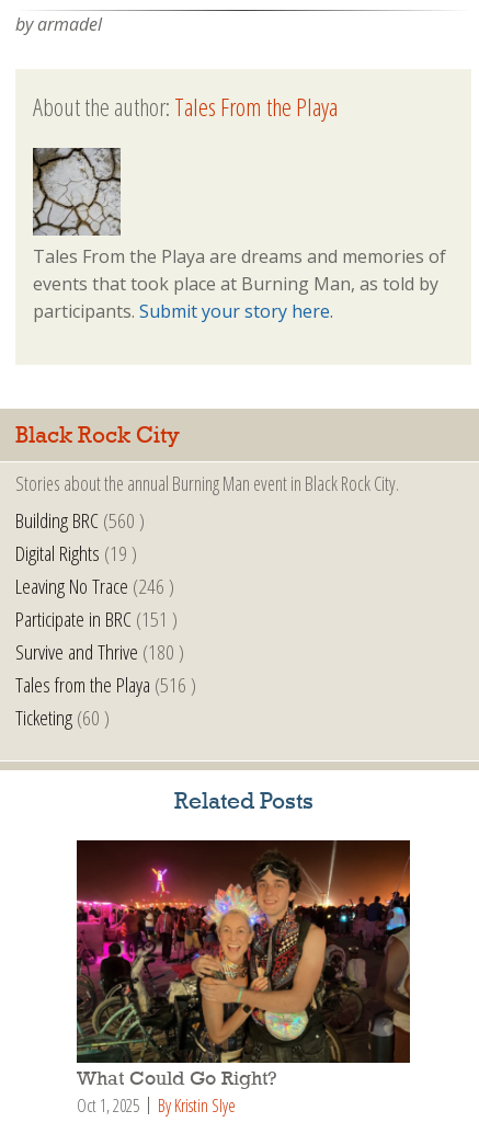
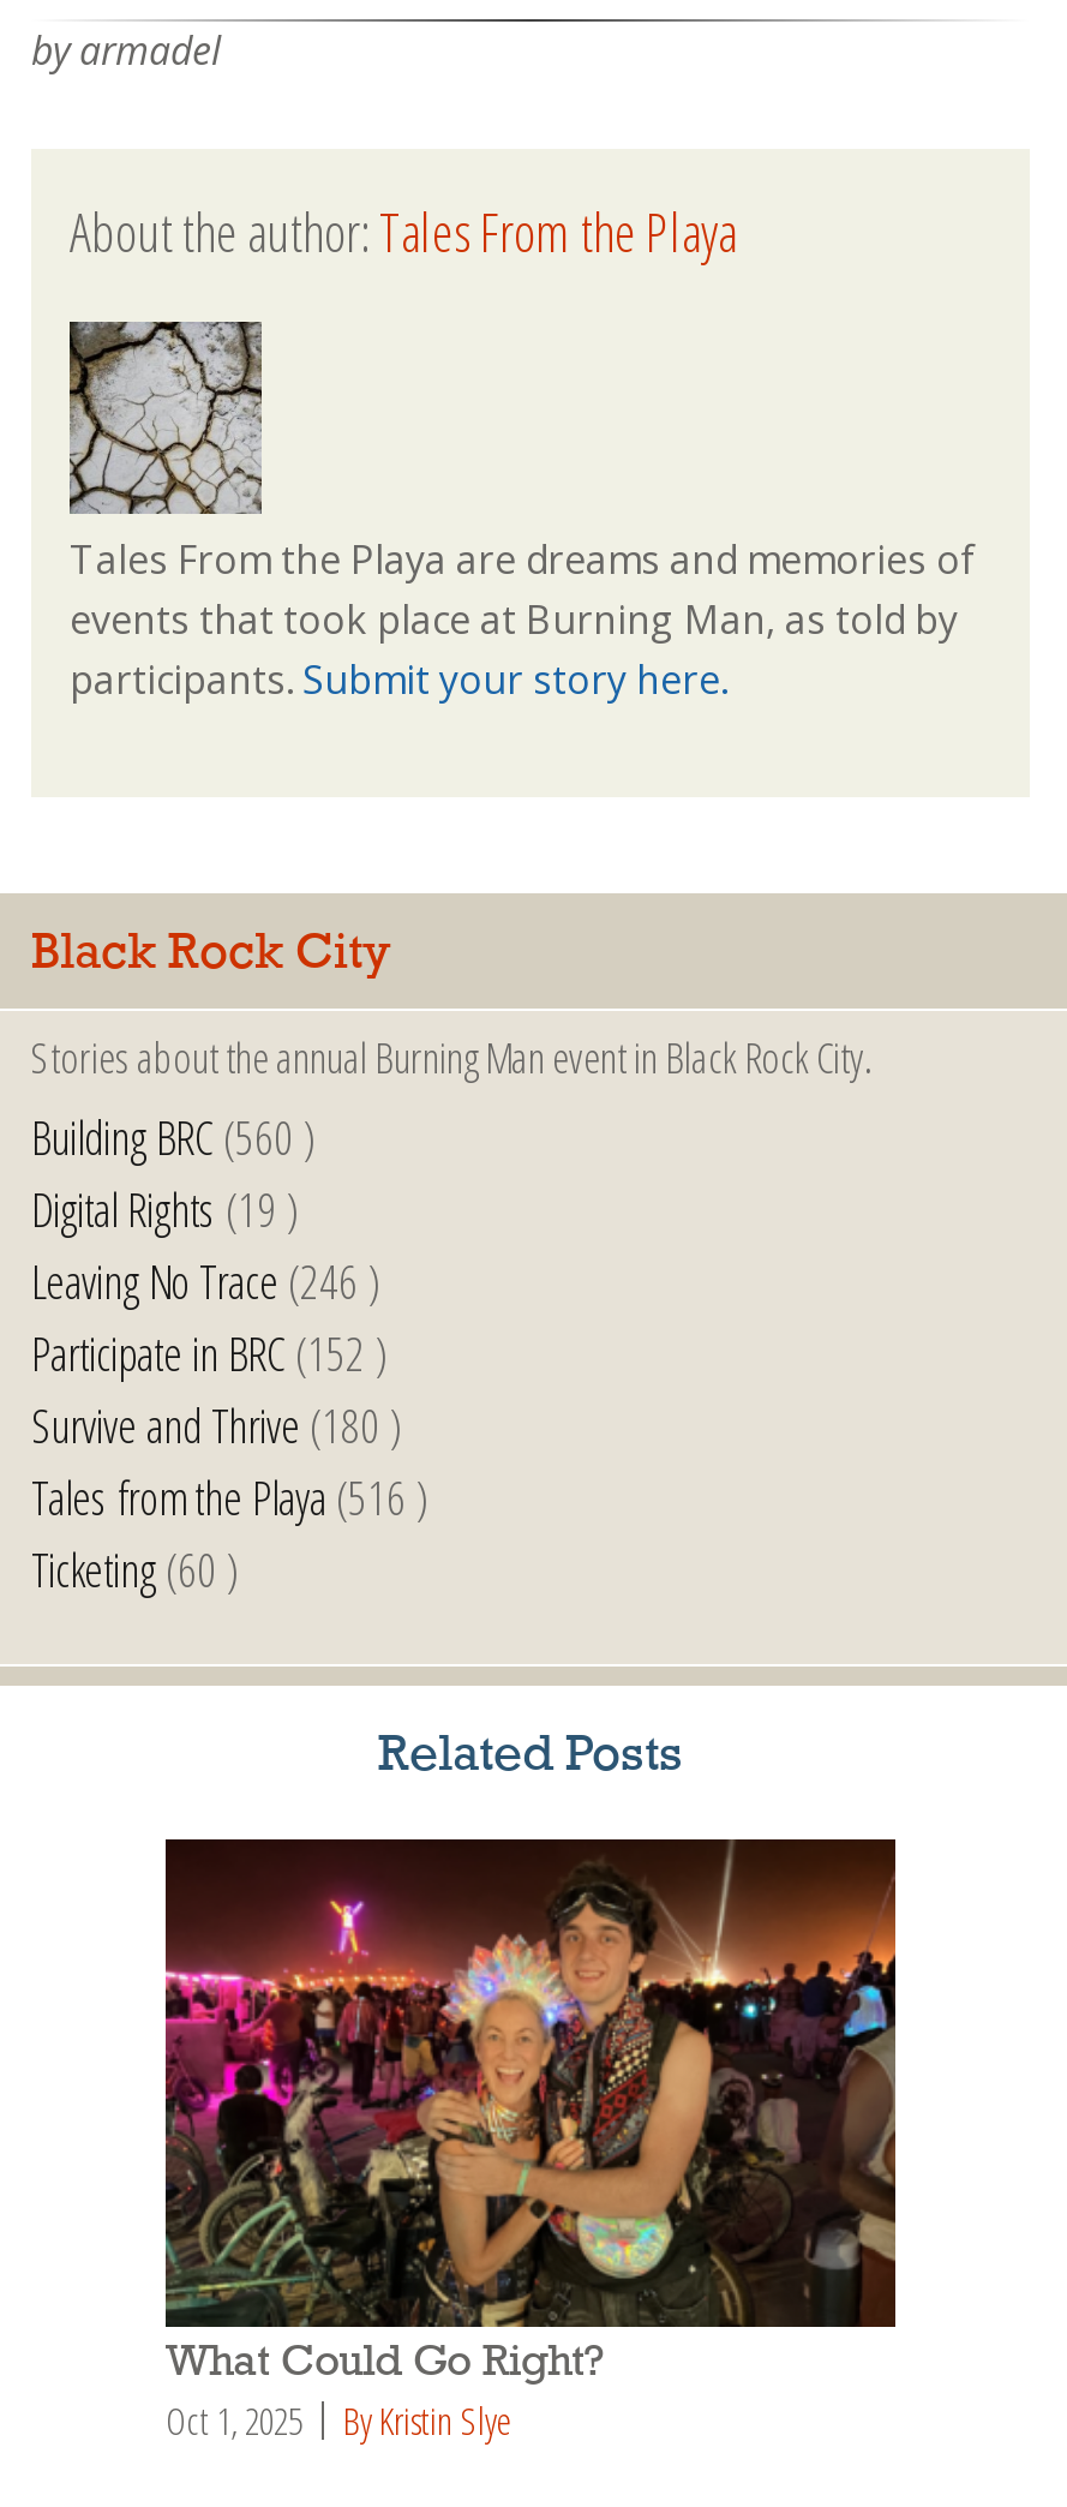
[15,604,178,634] Participate in BRC (151 ) -> [31,1321,386,1386] Participate in BRC (152 )

